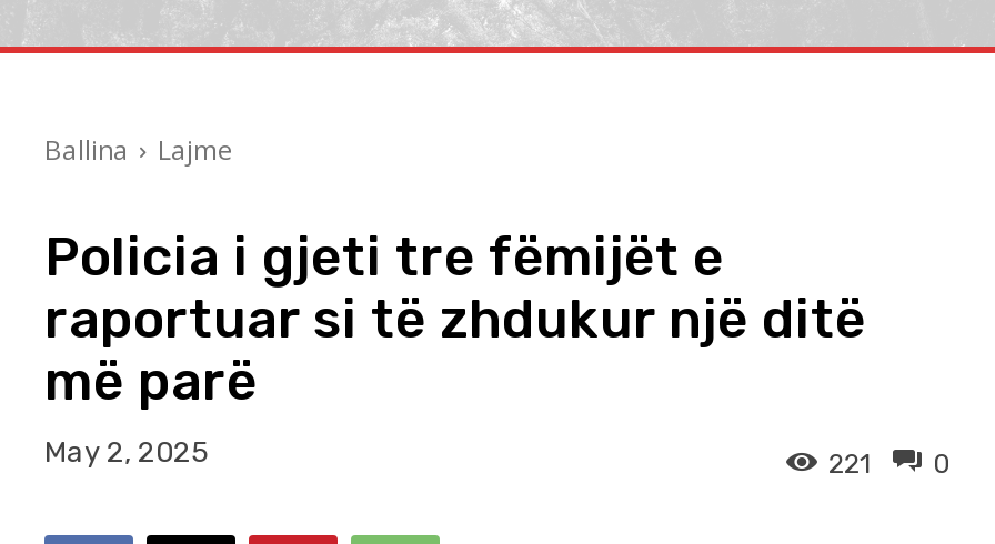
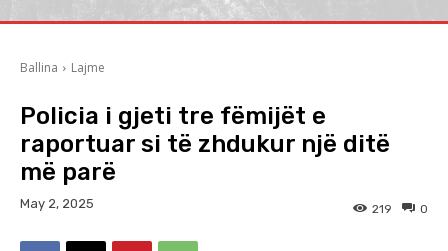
[828,448,951,479] 221 0 -> [372,202,428,216] 219 0

